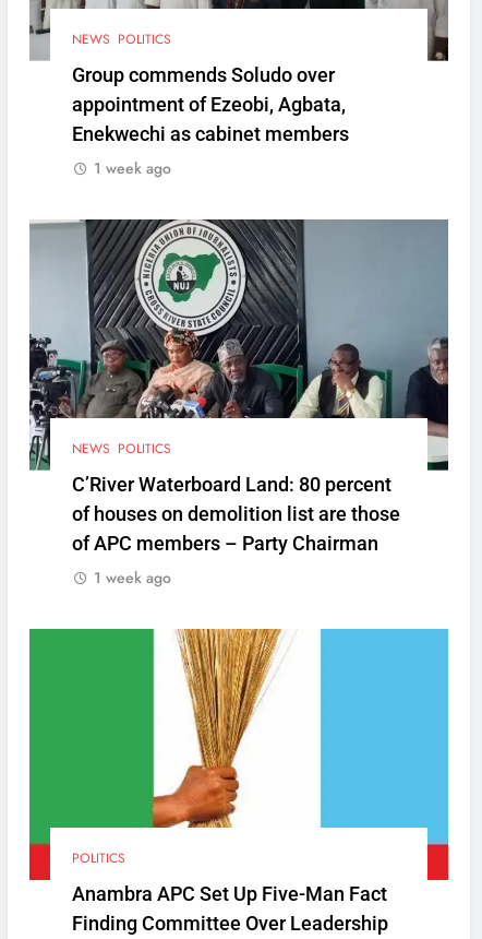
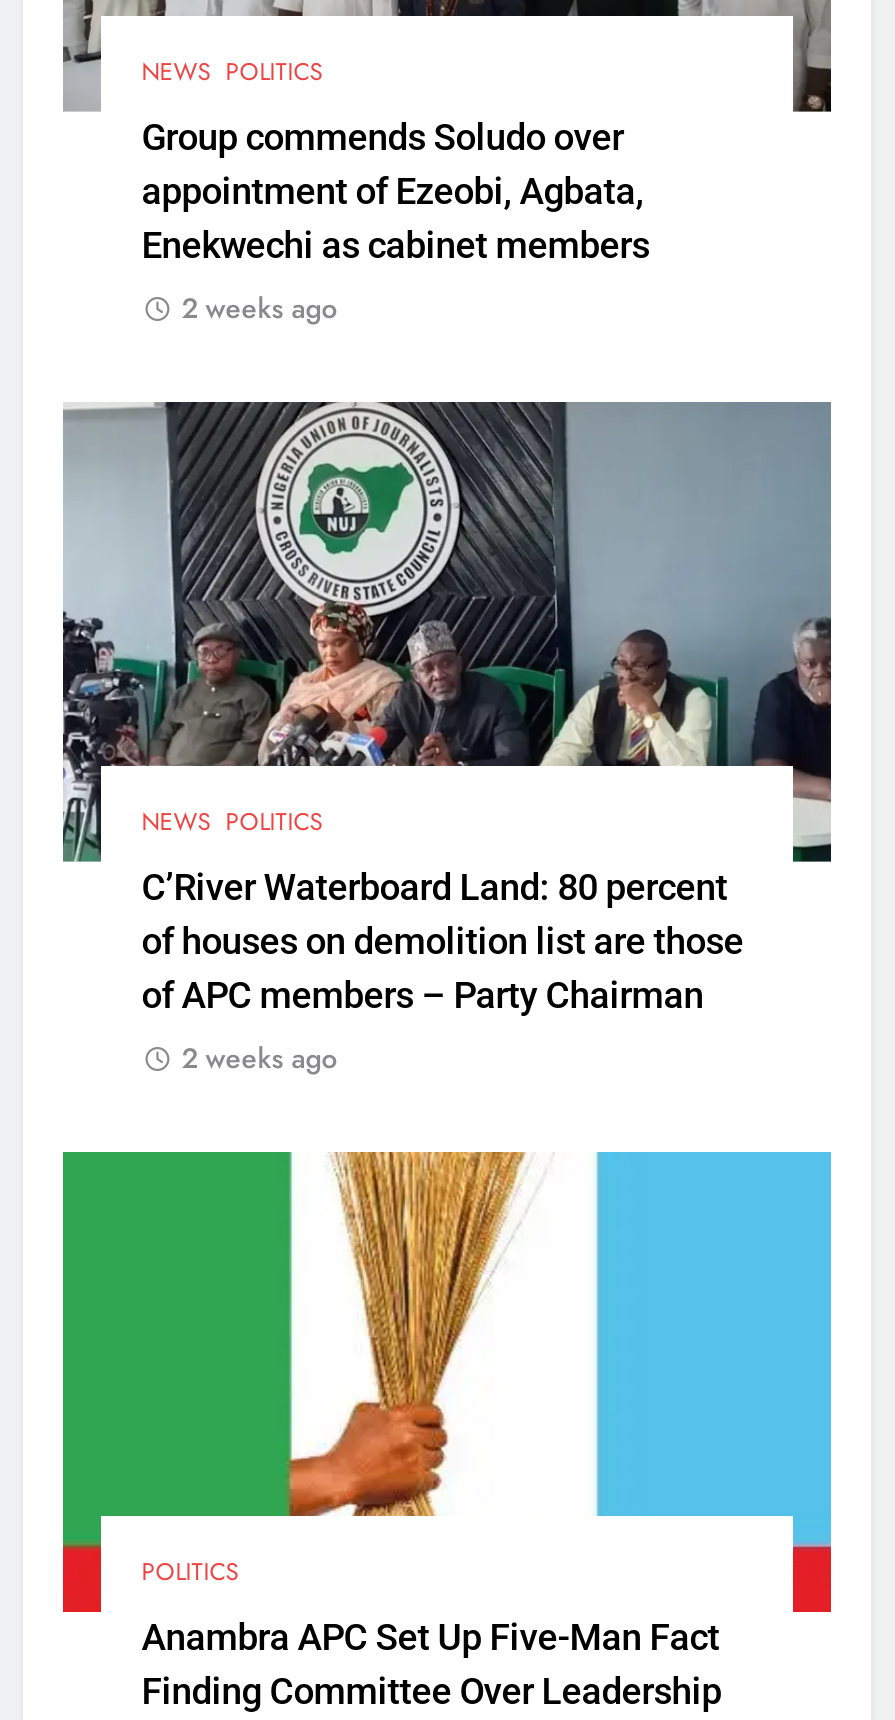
[94,157,171,179] 1 week ago -> [181,287,337,327] 2 weeks ago
[94,567,171,589] 1 week ago -> [181,1038,337,1078] 2 weeks ago

